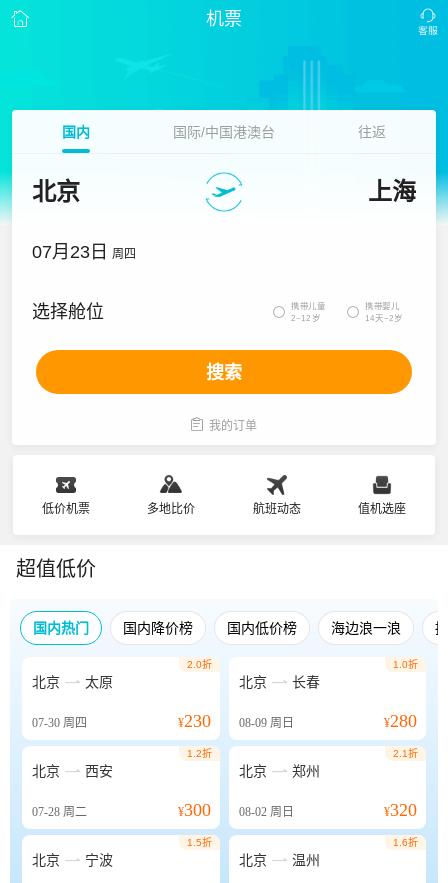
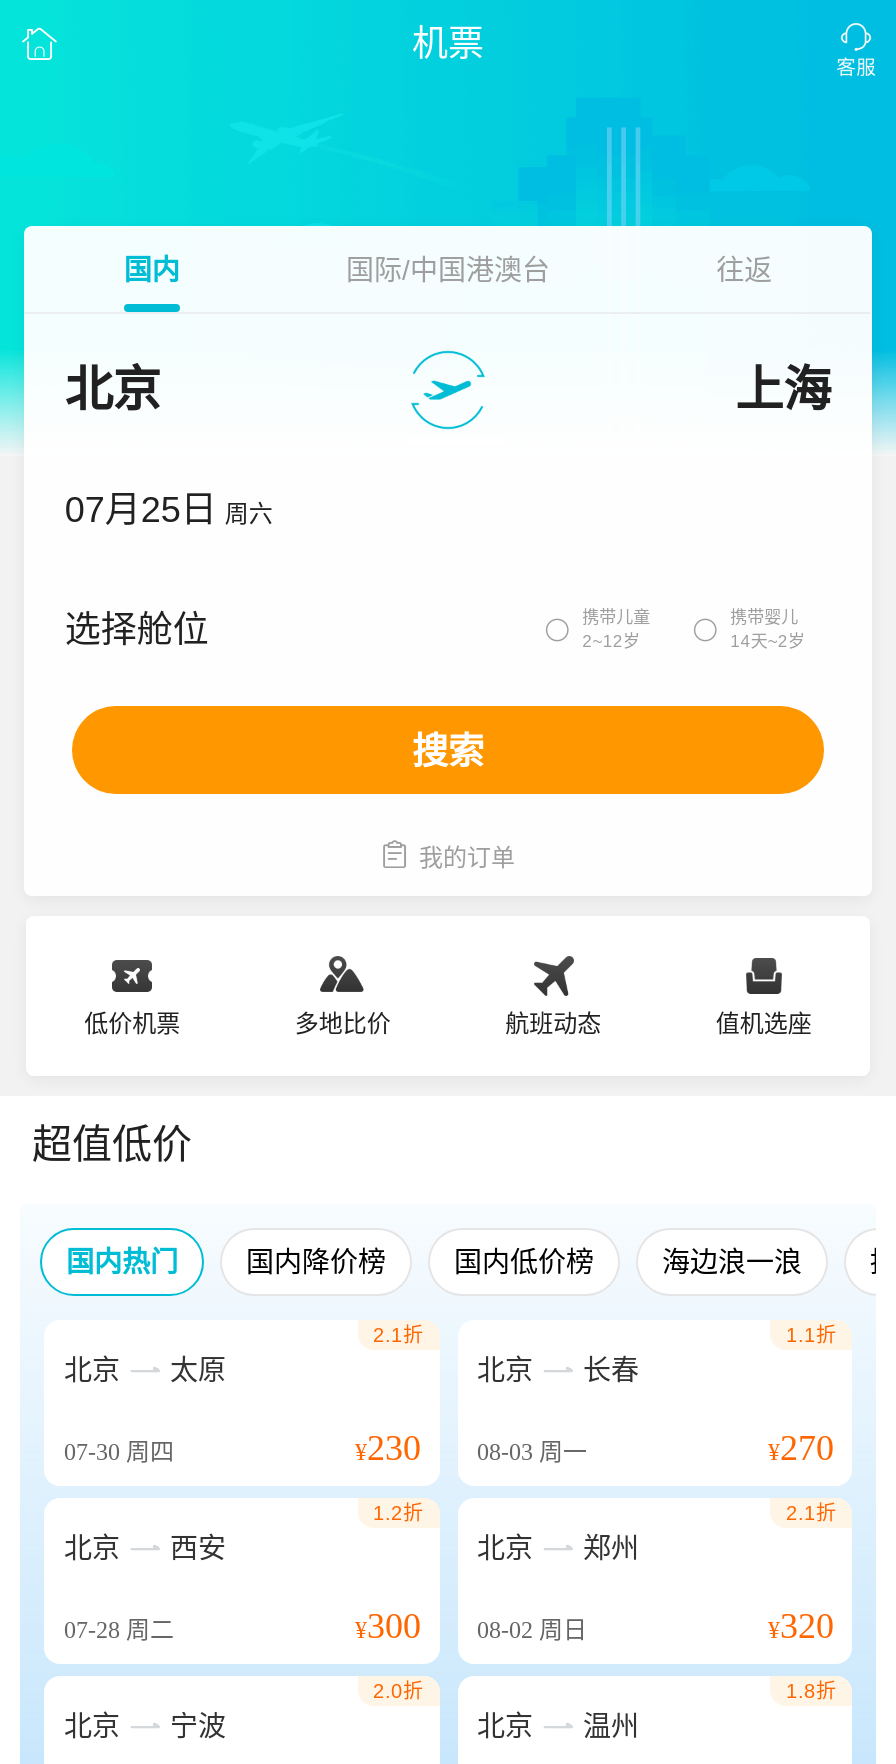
[32,242,136,262] 07月23日 周四 -> [65,490,273,530] 07月25日 周六
[186,659,211,670] 2.0折 -> [373,1324,423,1346] 2.1折
[393,659,418,670] 1.0折 -> [786,1324,836,1346] 1.1折
[177,711,293,731] ¥230 08-09周日 -> [355,1428,587,1468] ¥230 08-03周一
[384,711,417,731] ¥280 -> [768,1428,834,1468] ¥270
[186,837,211,848] 1.5折 -> [373,1680,423,1702] 2.0折
[393,837,418,848] 1.6折 -> [786,1680,836,1702] 1.8折

